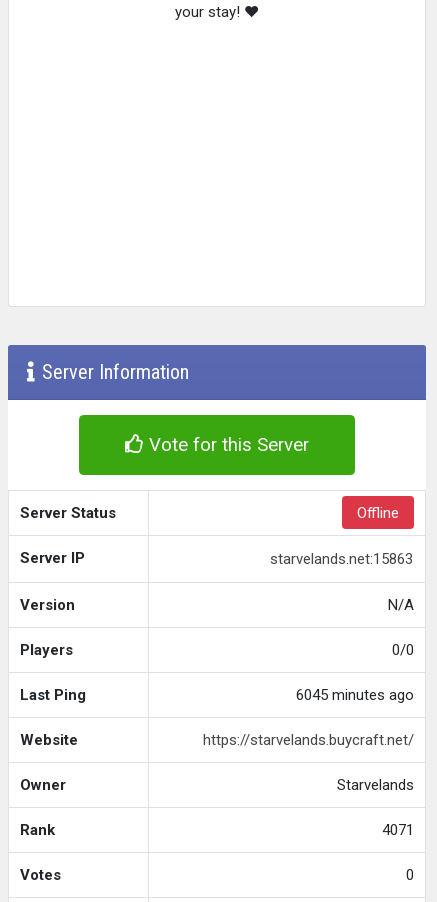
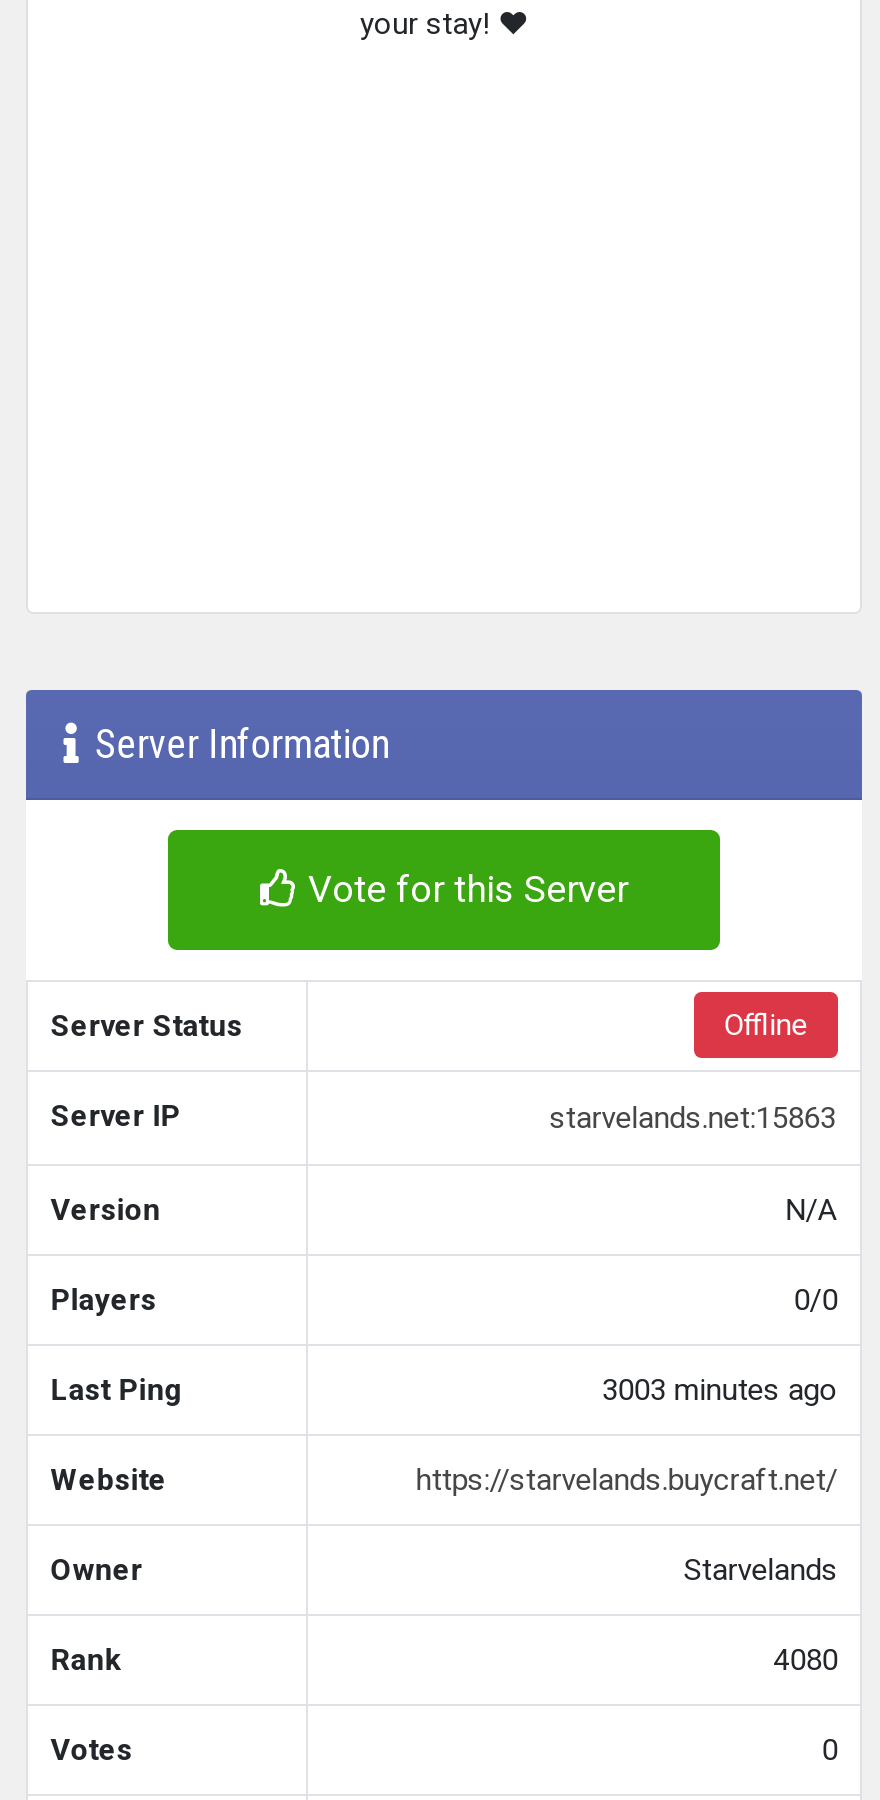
[296,686,414,704] 6045 minutes ago -> [602,1372,838,1408] 3003 minutes ago
[382,821,414,839] 4071 -> [774,1642,838,1678] 4080

